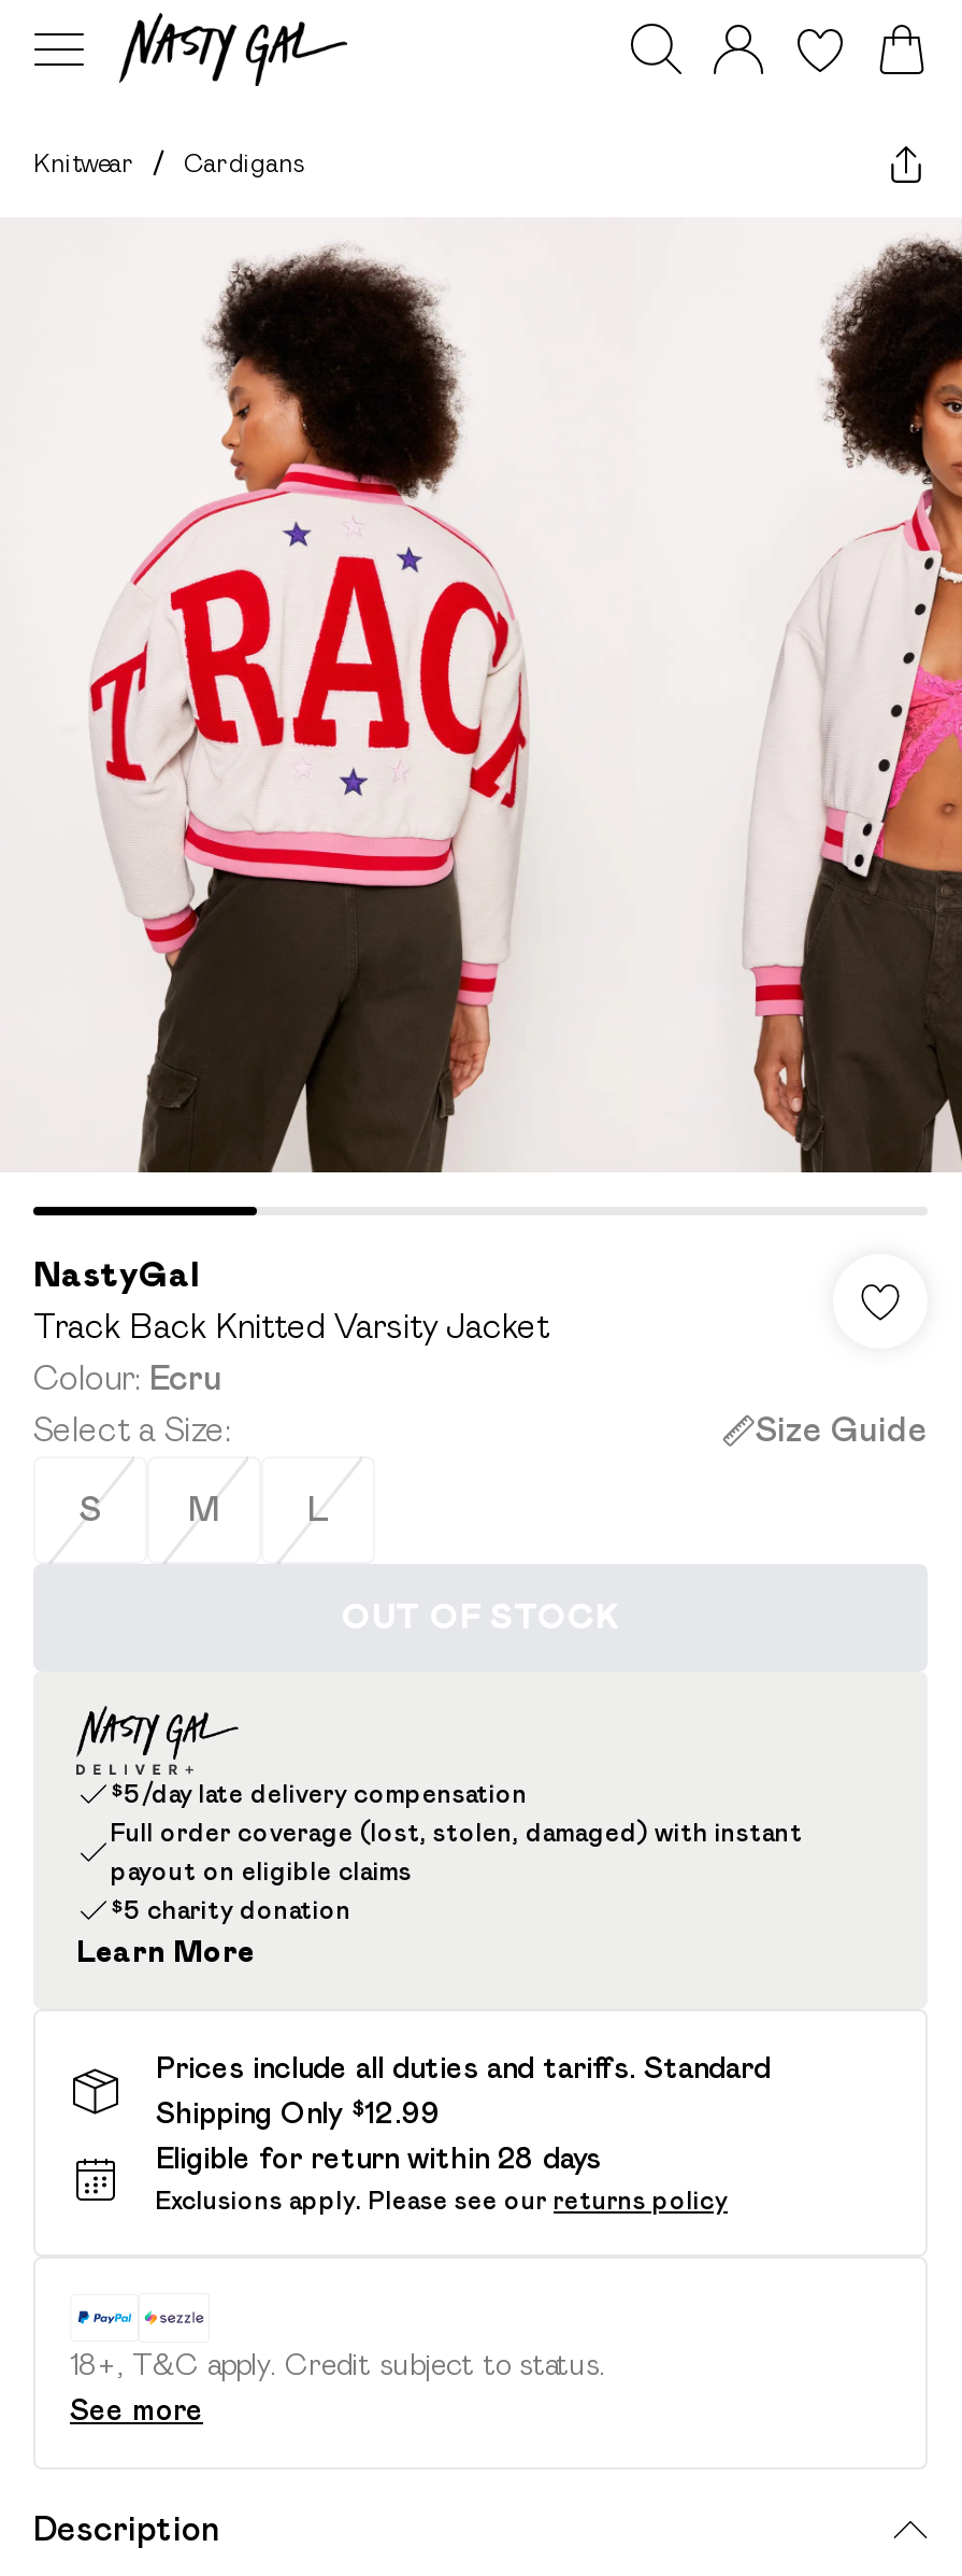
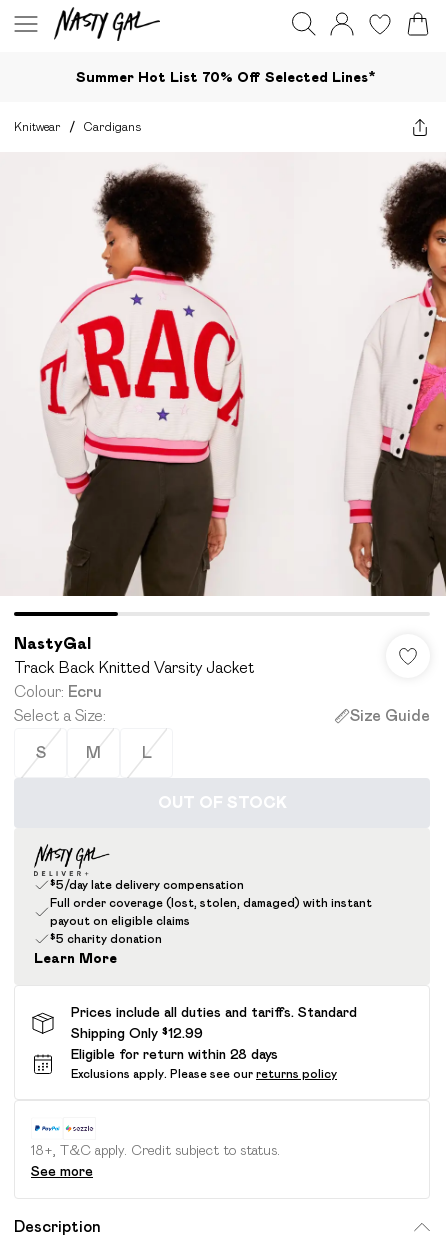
none -> [76,68,376,84] Summer Hot List 70% Off Selected Lines*

